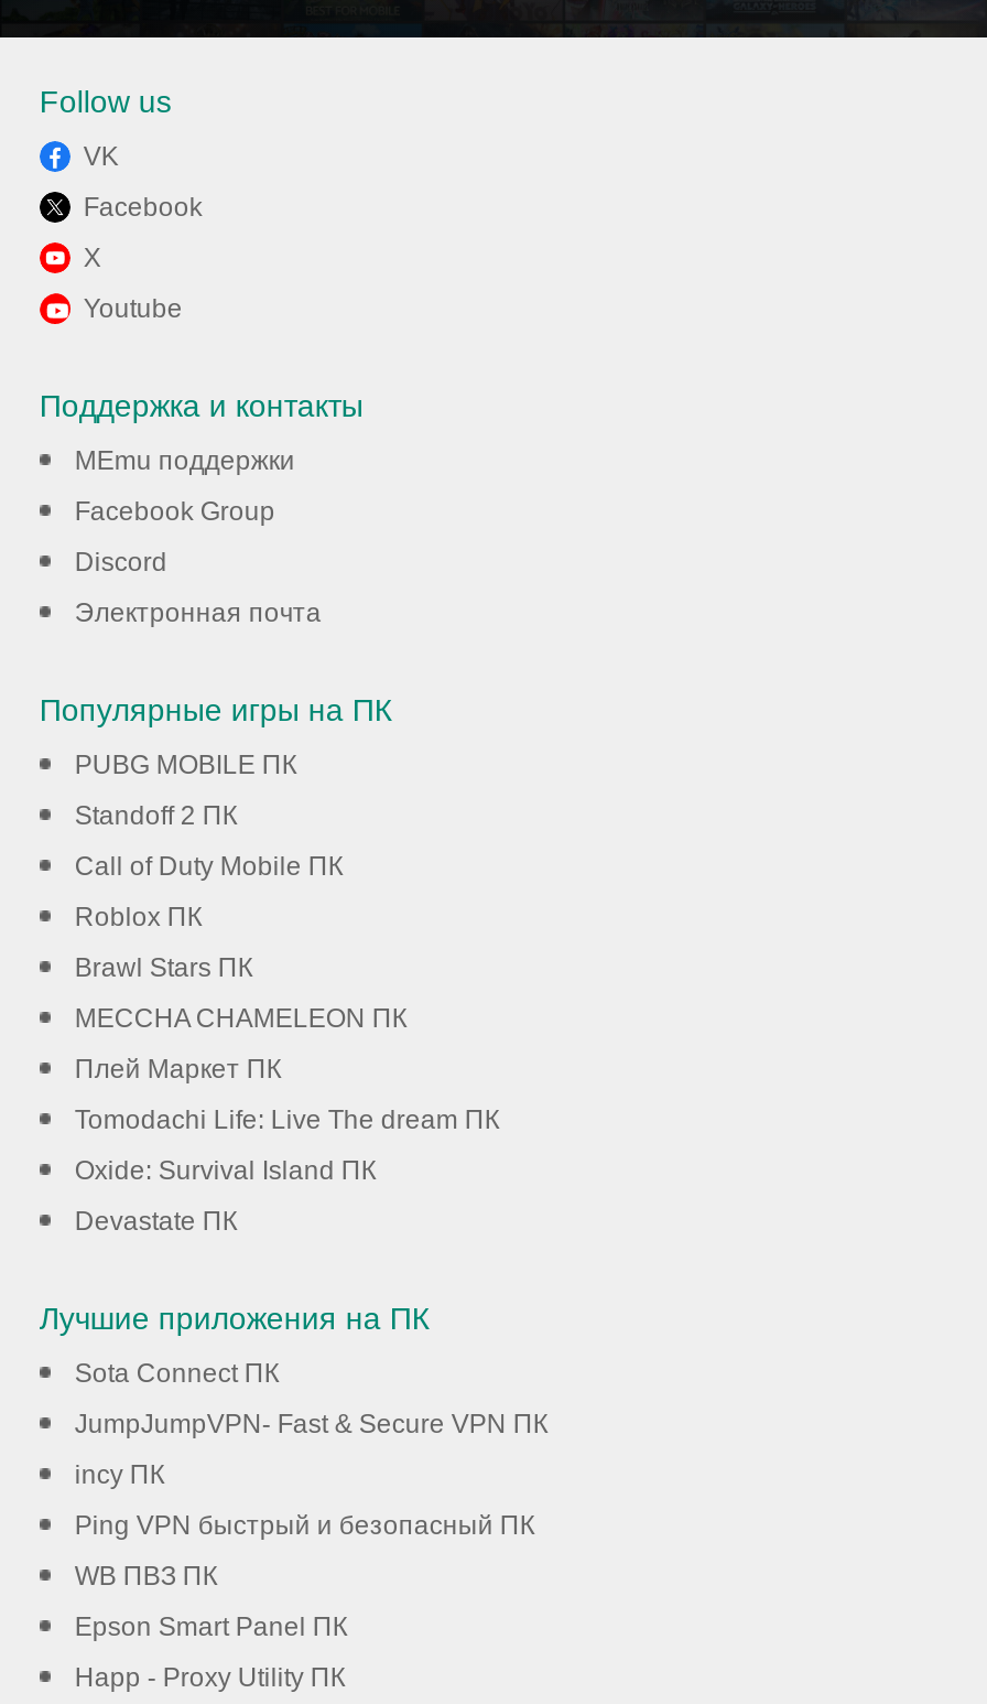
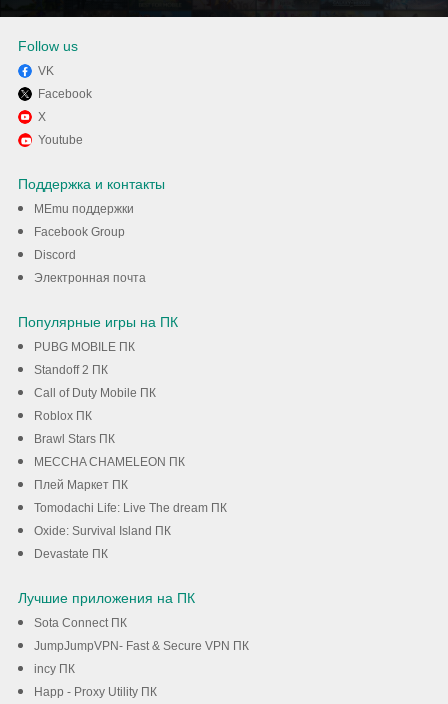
[75,1511,535,1643] Ping VPN быстрый и безопасный ПК | WB ПВЗ ПК | Epson Smart Panel ПК -> none

